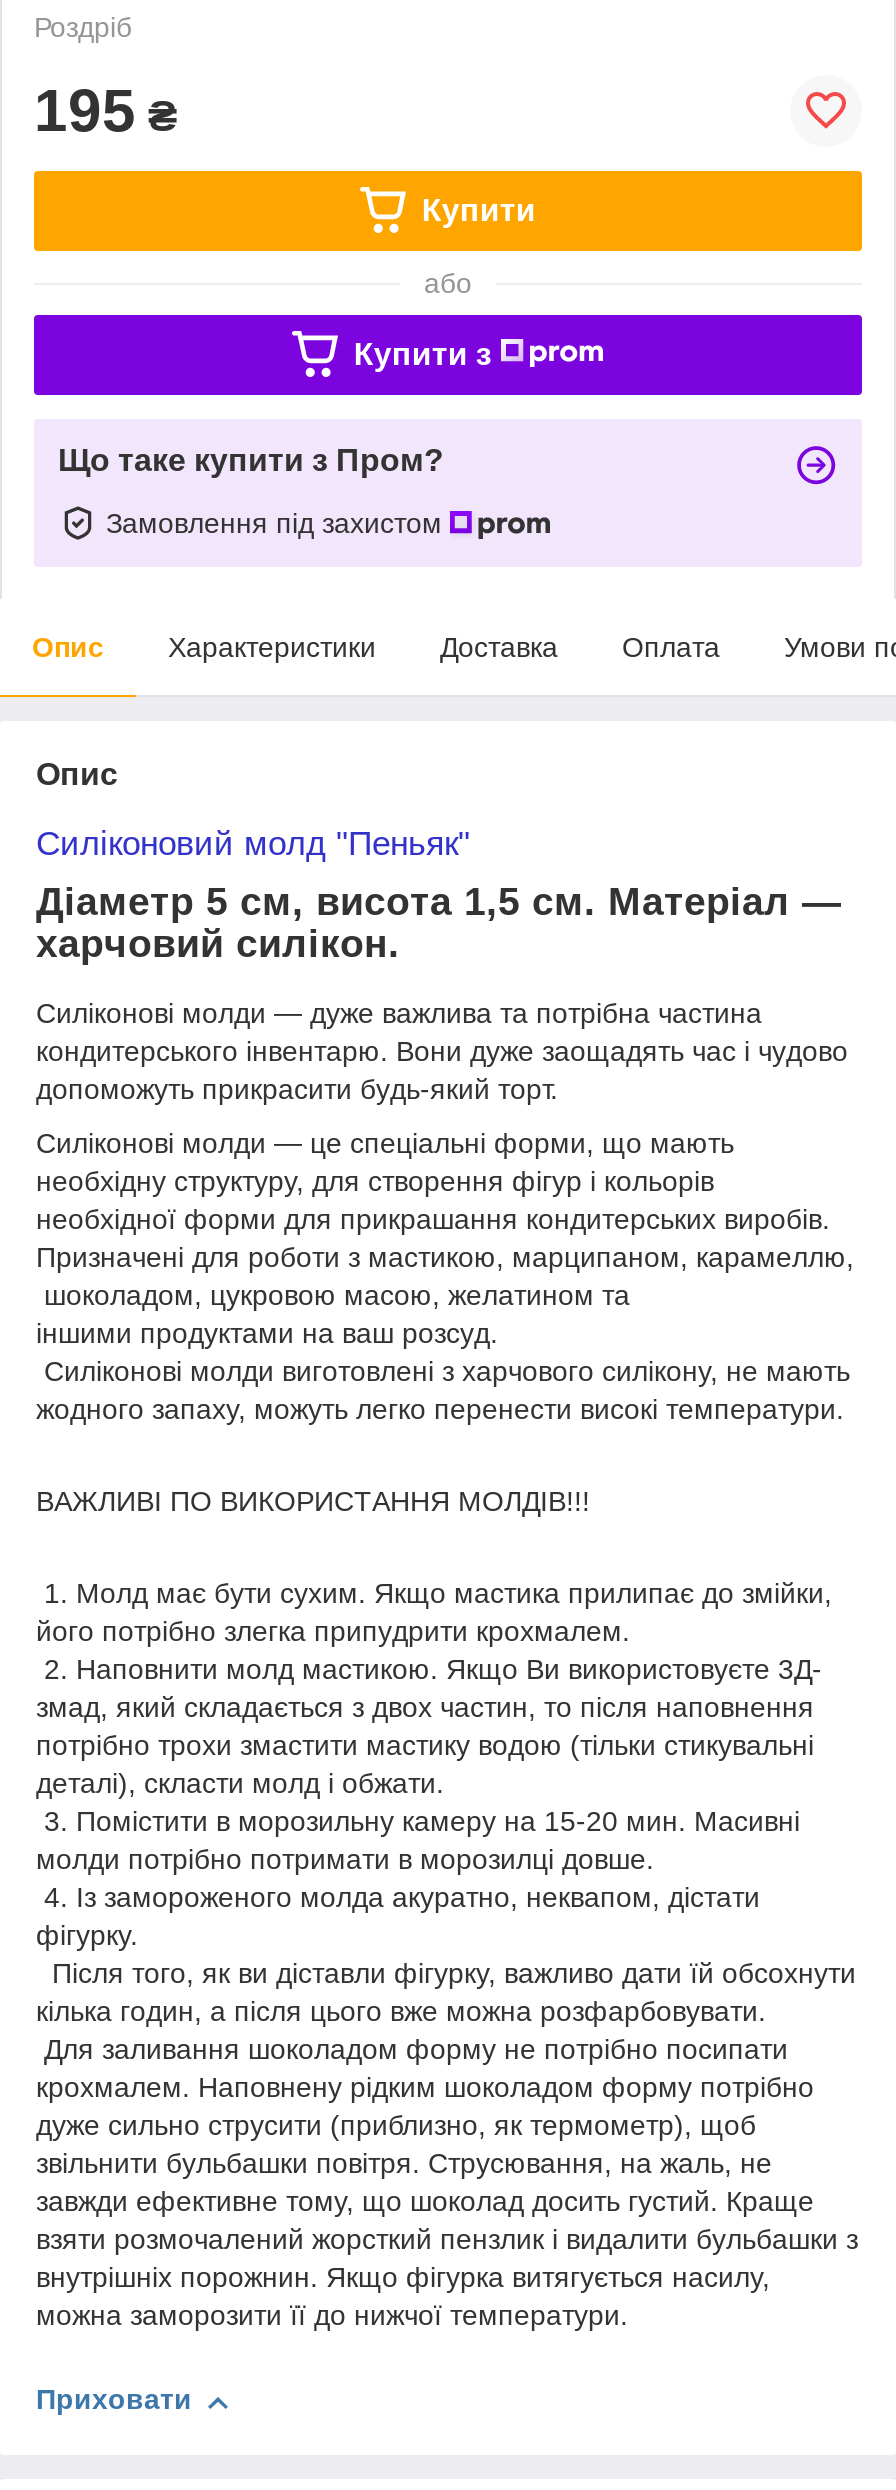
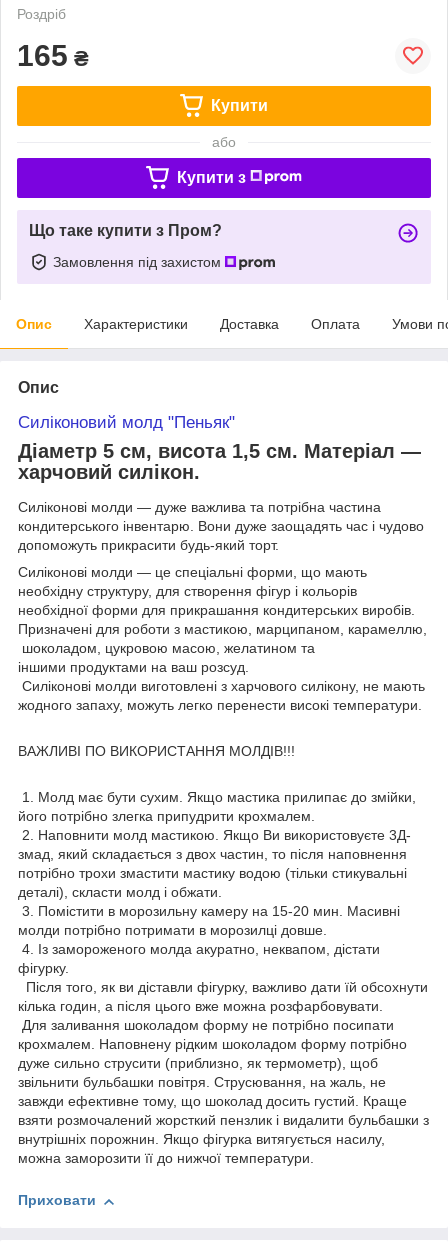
[34,77,178,143] 195 ₴ -> [17,39,89,72] 165 ₴

